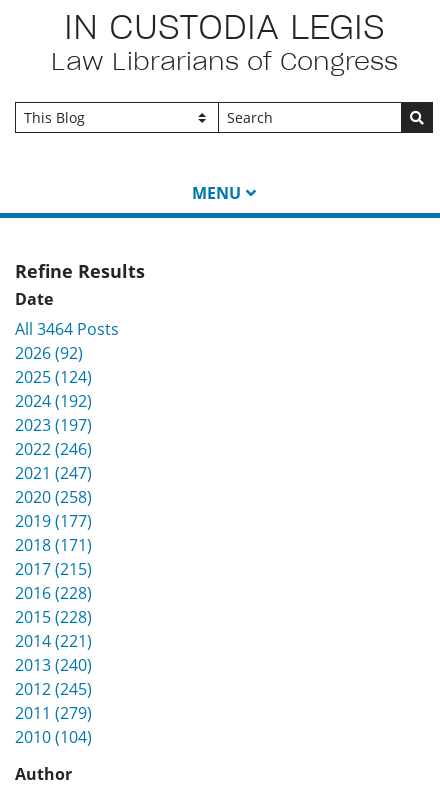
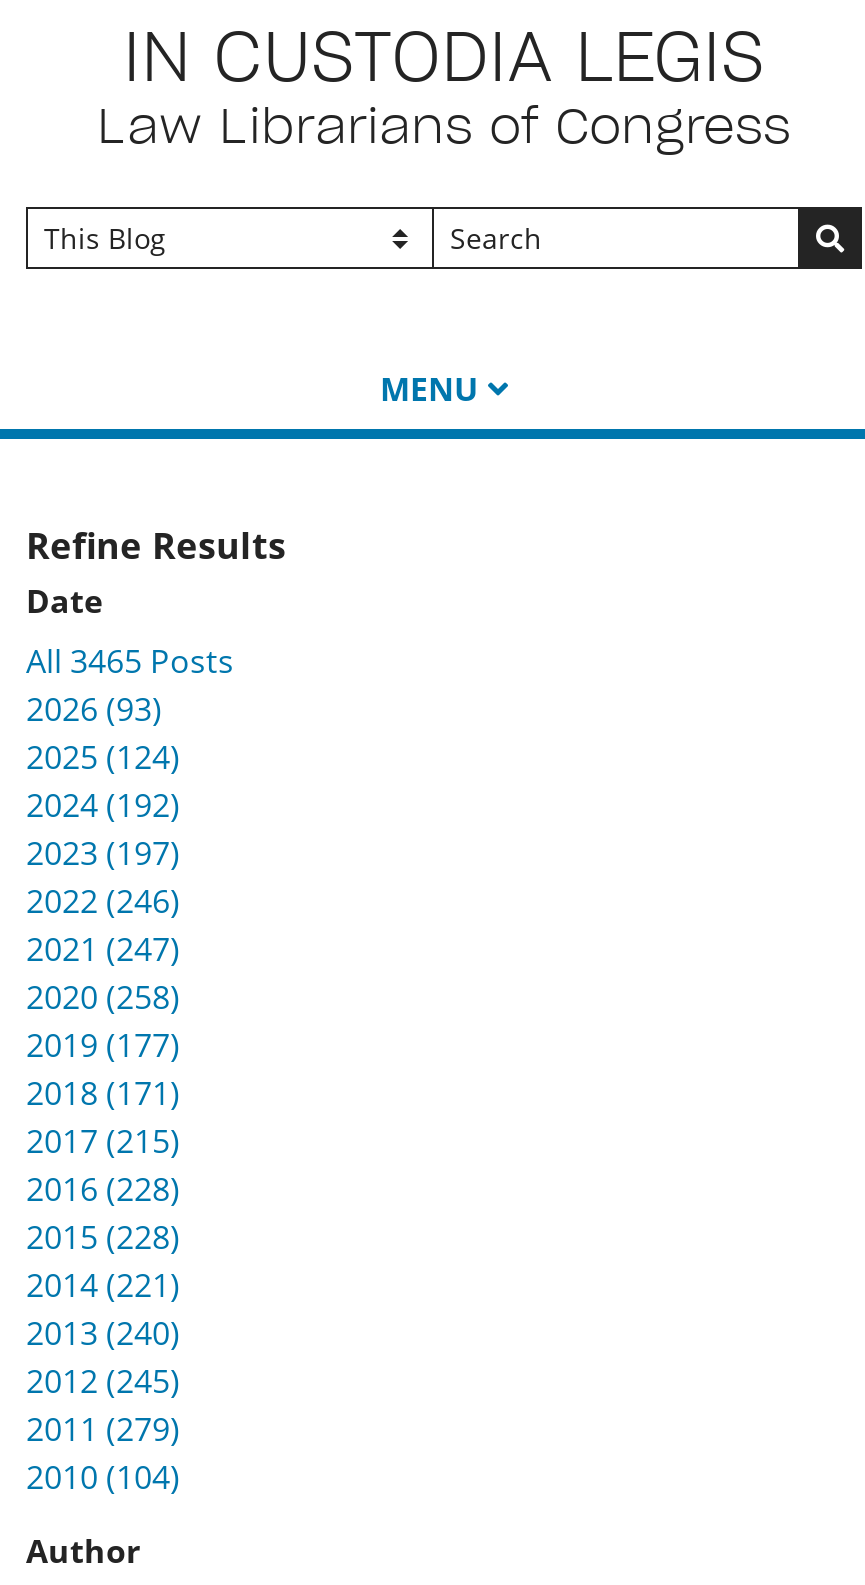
[15,318,119,340] All 3464 Posts -> [26,639,234,683] All 3465 Posts
[15,342,83,364] 2026 (92) -> [26,687,162,731] 2026 (93)

